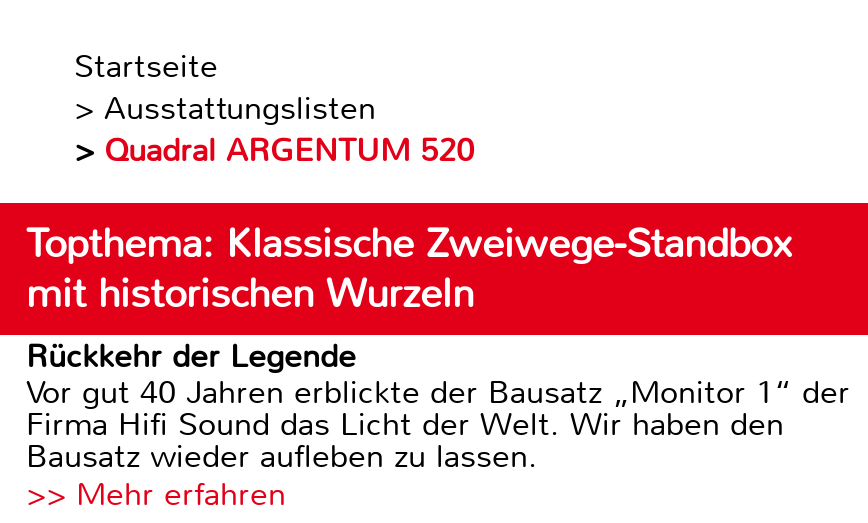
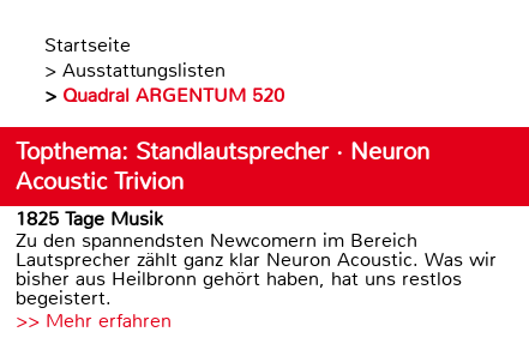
[26,219,850,477] Topthema: Klassische Zweiwege-Standbox | mit historischen Wurzeln | Rückkehr der Legende | Vor gut 40 Jahren erblickte der Bausatz „Monitor 1“ der | Firma Hifi Sound das Licht der Welt. Wir haben den | Bausatz wieder aufleben zu lassen. -> [16,137,497,310] Topthema: Standlautsprecher · Neuron | Acoustic Trivion | 1825 Tage Musik | Zu den spannendsten Newcomern im Bereich | Lautsprecher zählt ganz klar Neuron Acoustic. Was wir | bisher aus Heilbronn gehört haben, hat uns restlos | begeistert.

